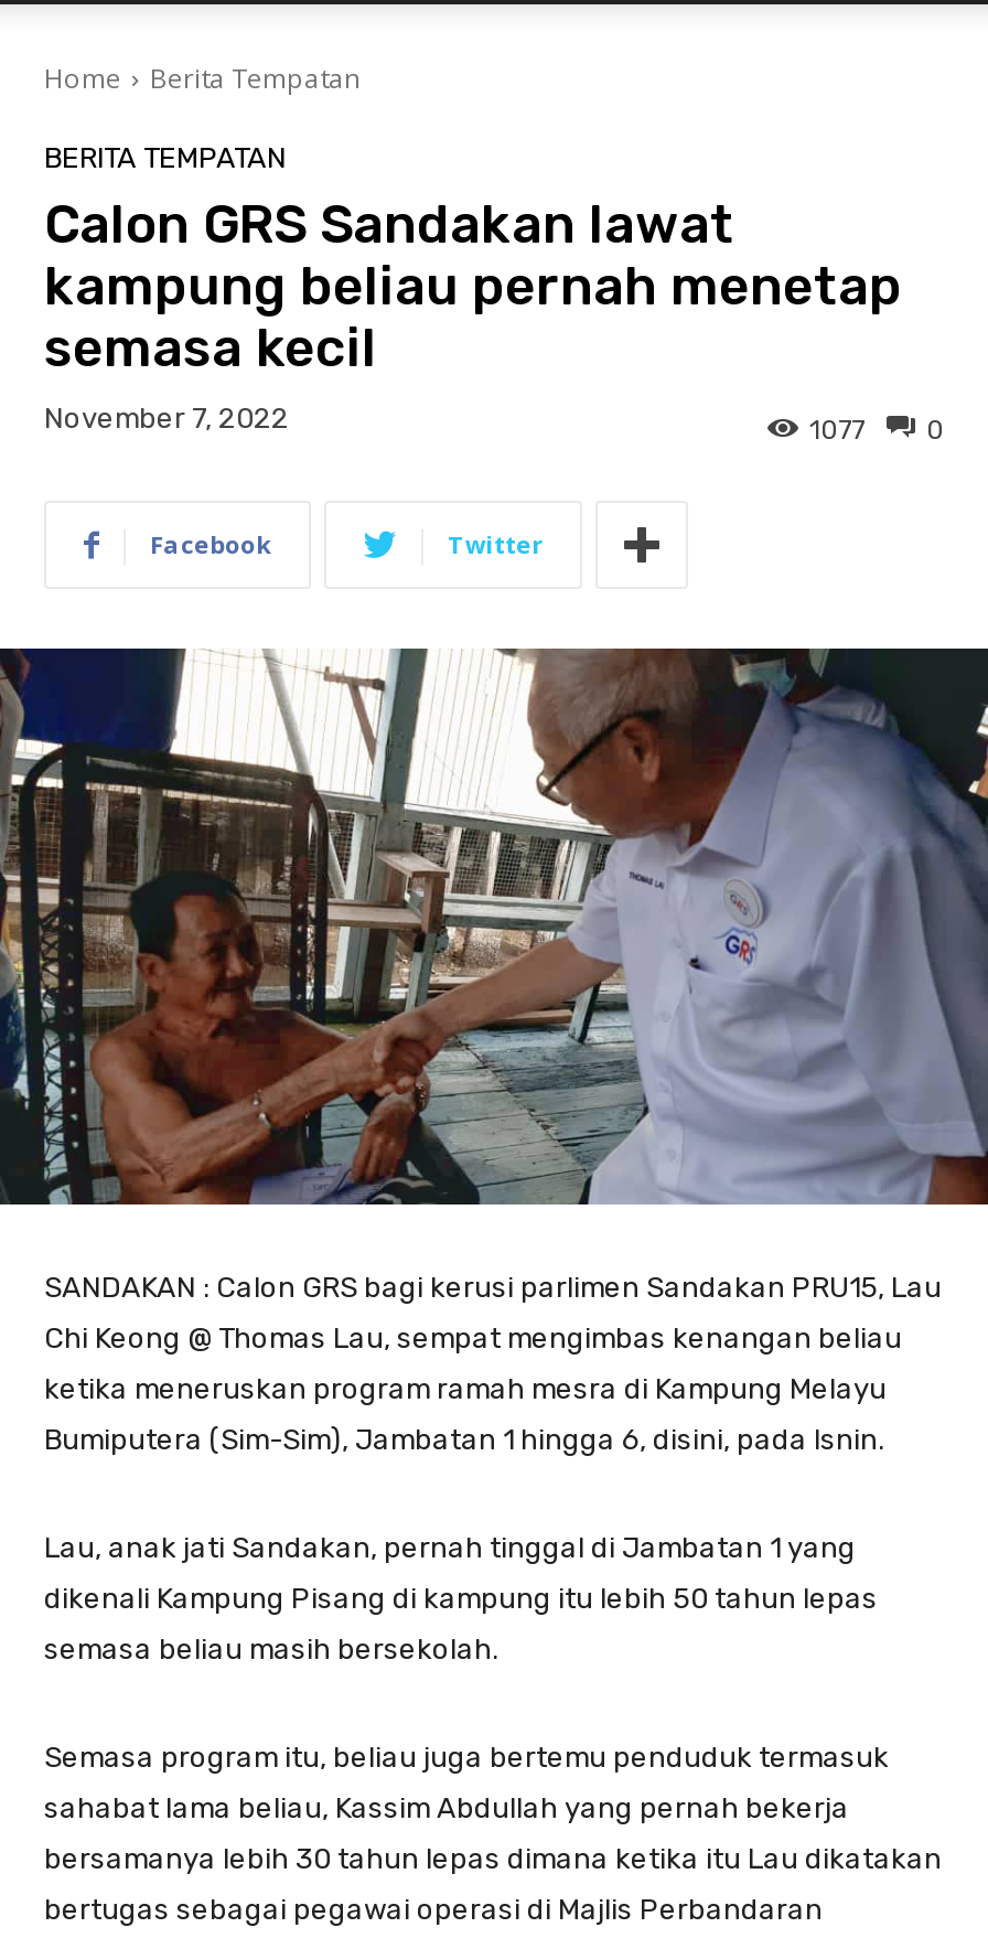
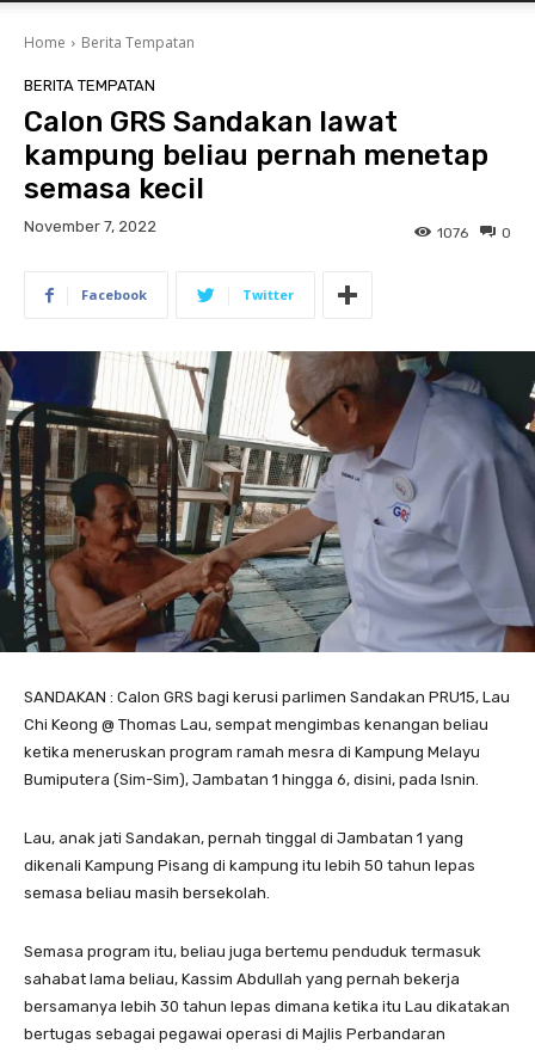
[809,415,944,445] 1077 0 -> [437,224,511,241] 1076 0

